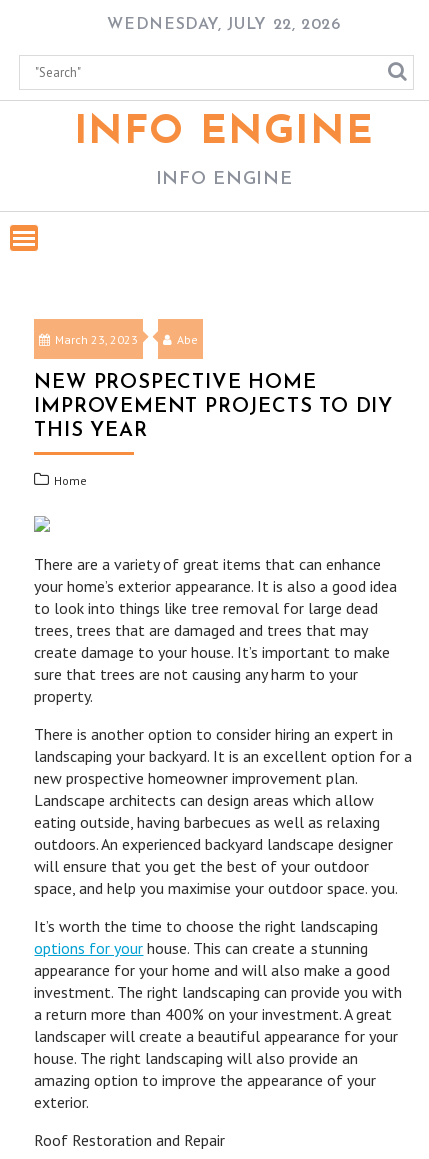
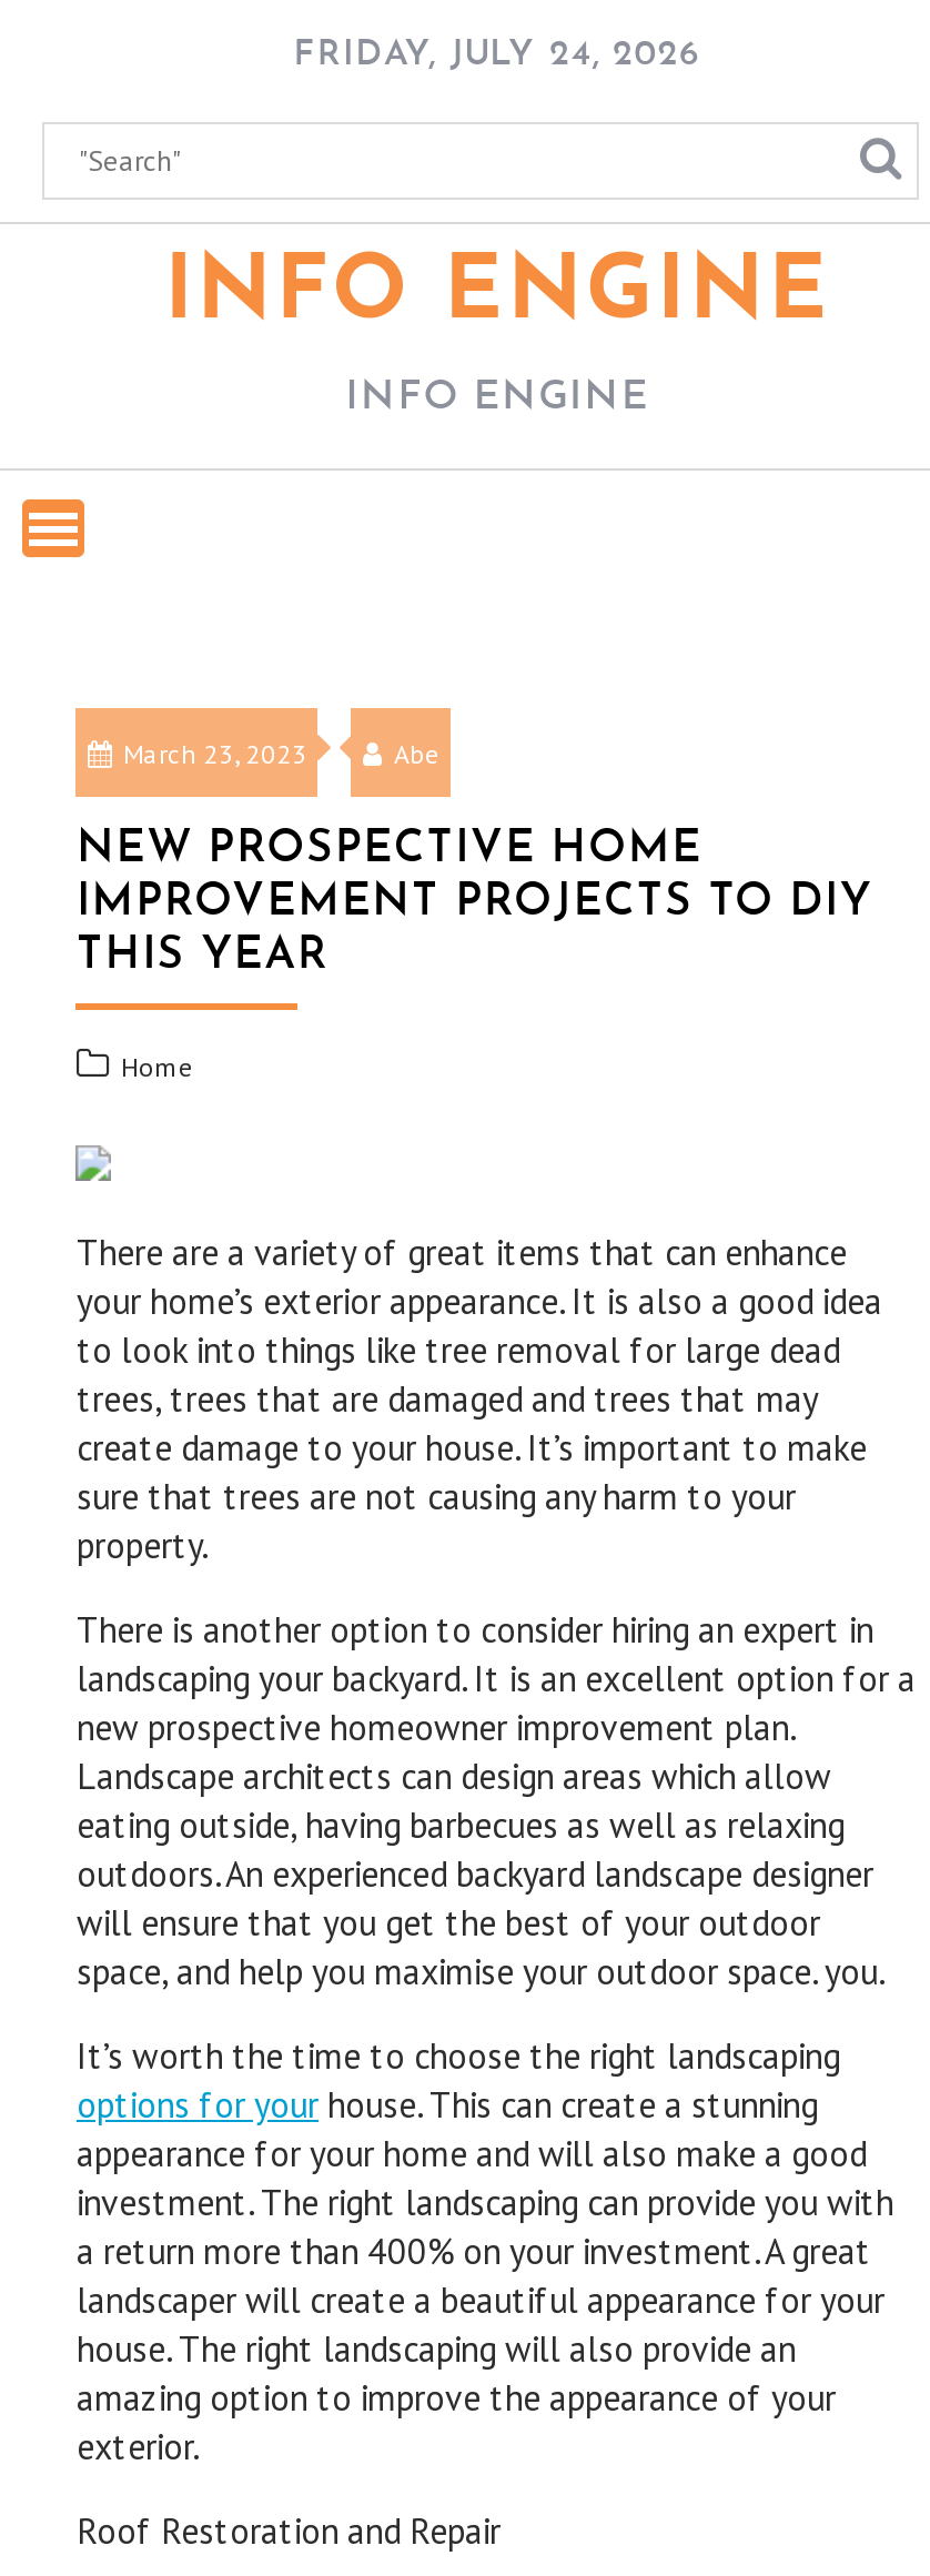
[107,17,341,33] WEDNESDAY, JULY 22, 2026 -> [294,38,701,73] FRIDAY, JULY 24, 2026

